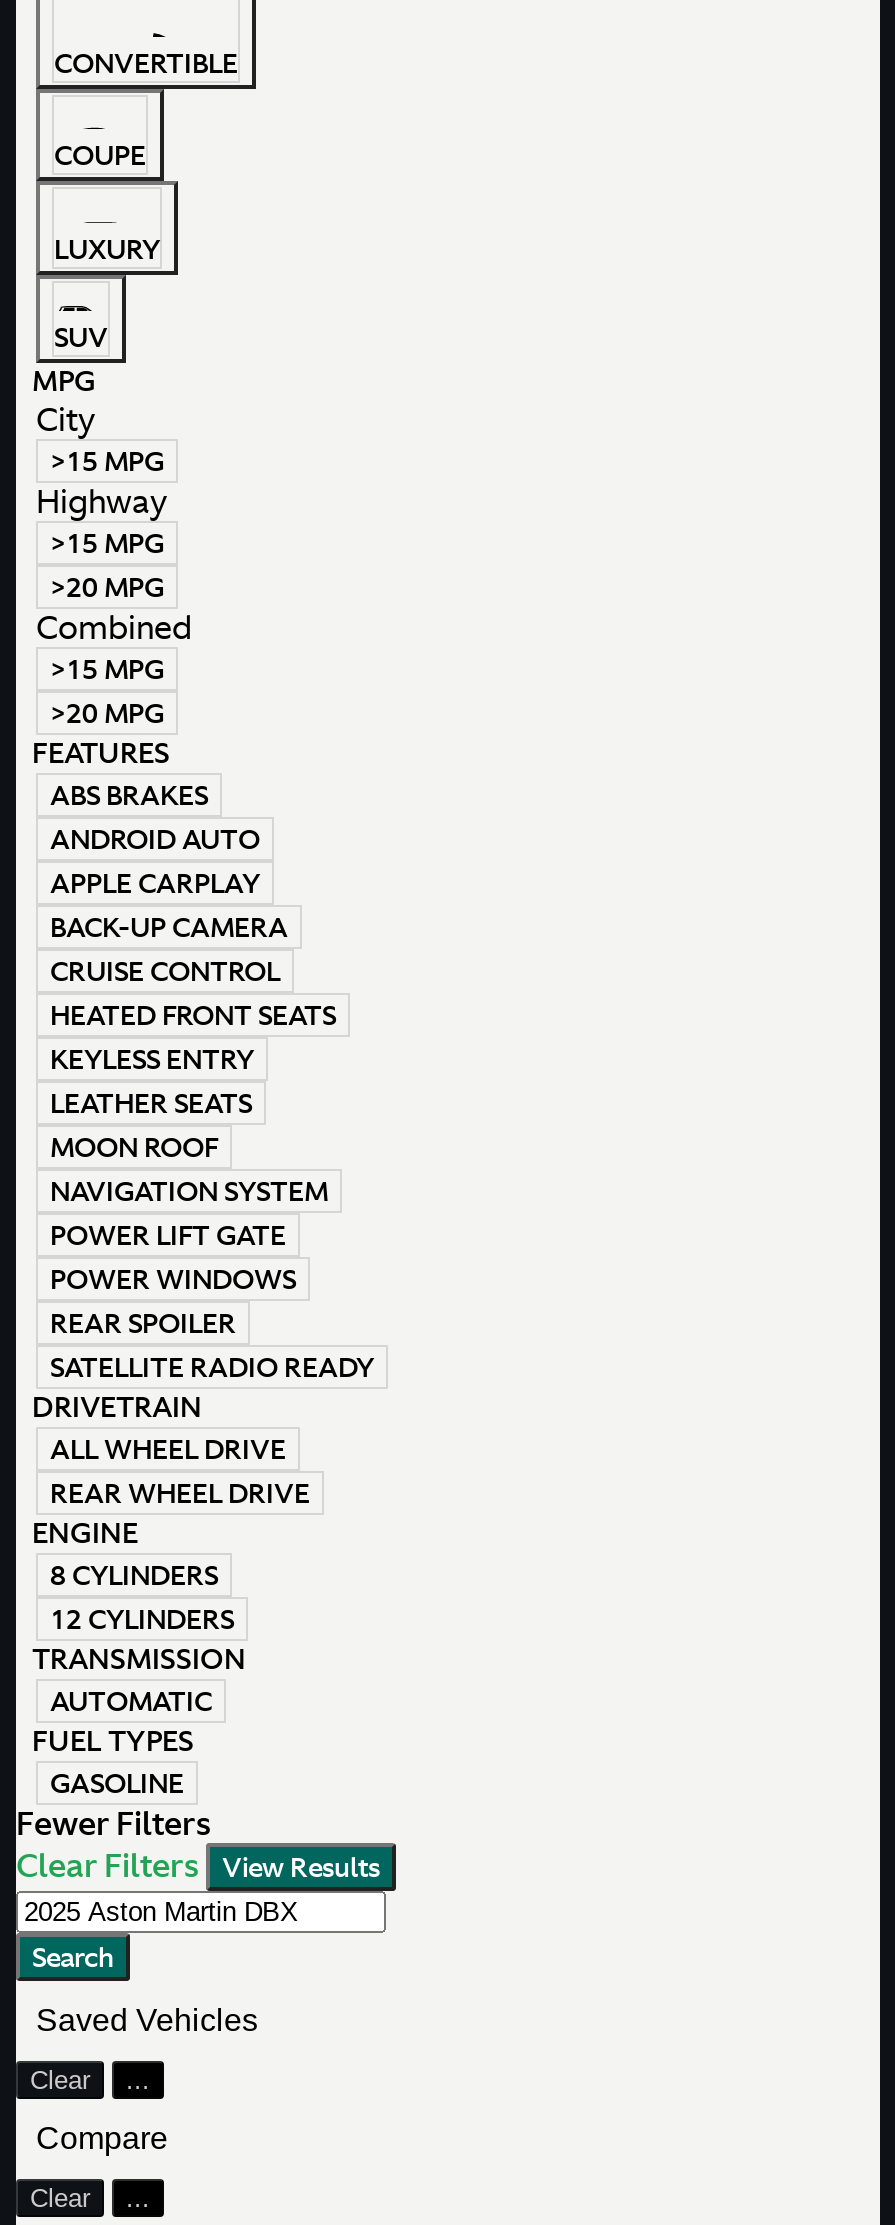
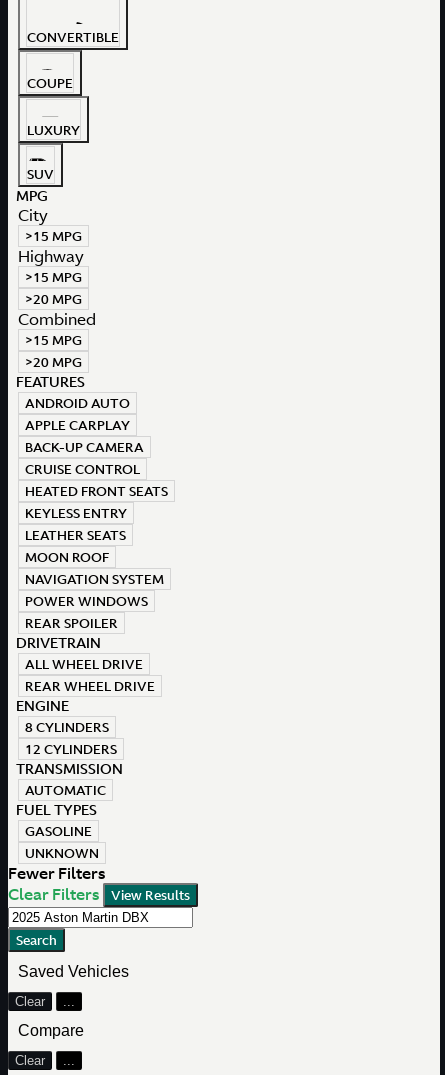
[50,778,208,814] ABS BRAKES -> none
[50,1218,286,1254] POWER LIFT GATE -> none
[50,1350,374,1386] SATELLITE RADIO READY -> none
moved [32,1390,310,1802] -> [16,634,155,840]: DRIVETRAIN | ALL WHEEL DRIVE | REAR WHEEL DRIVE | ... | FUEL TYPES | GASOLINE
none -> [25,844,99,862] UNKNOWN

